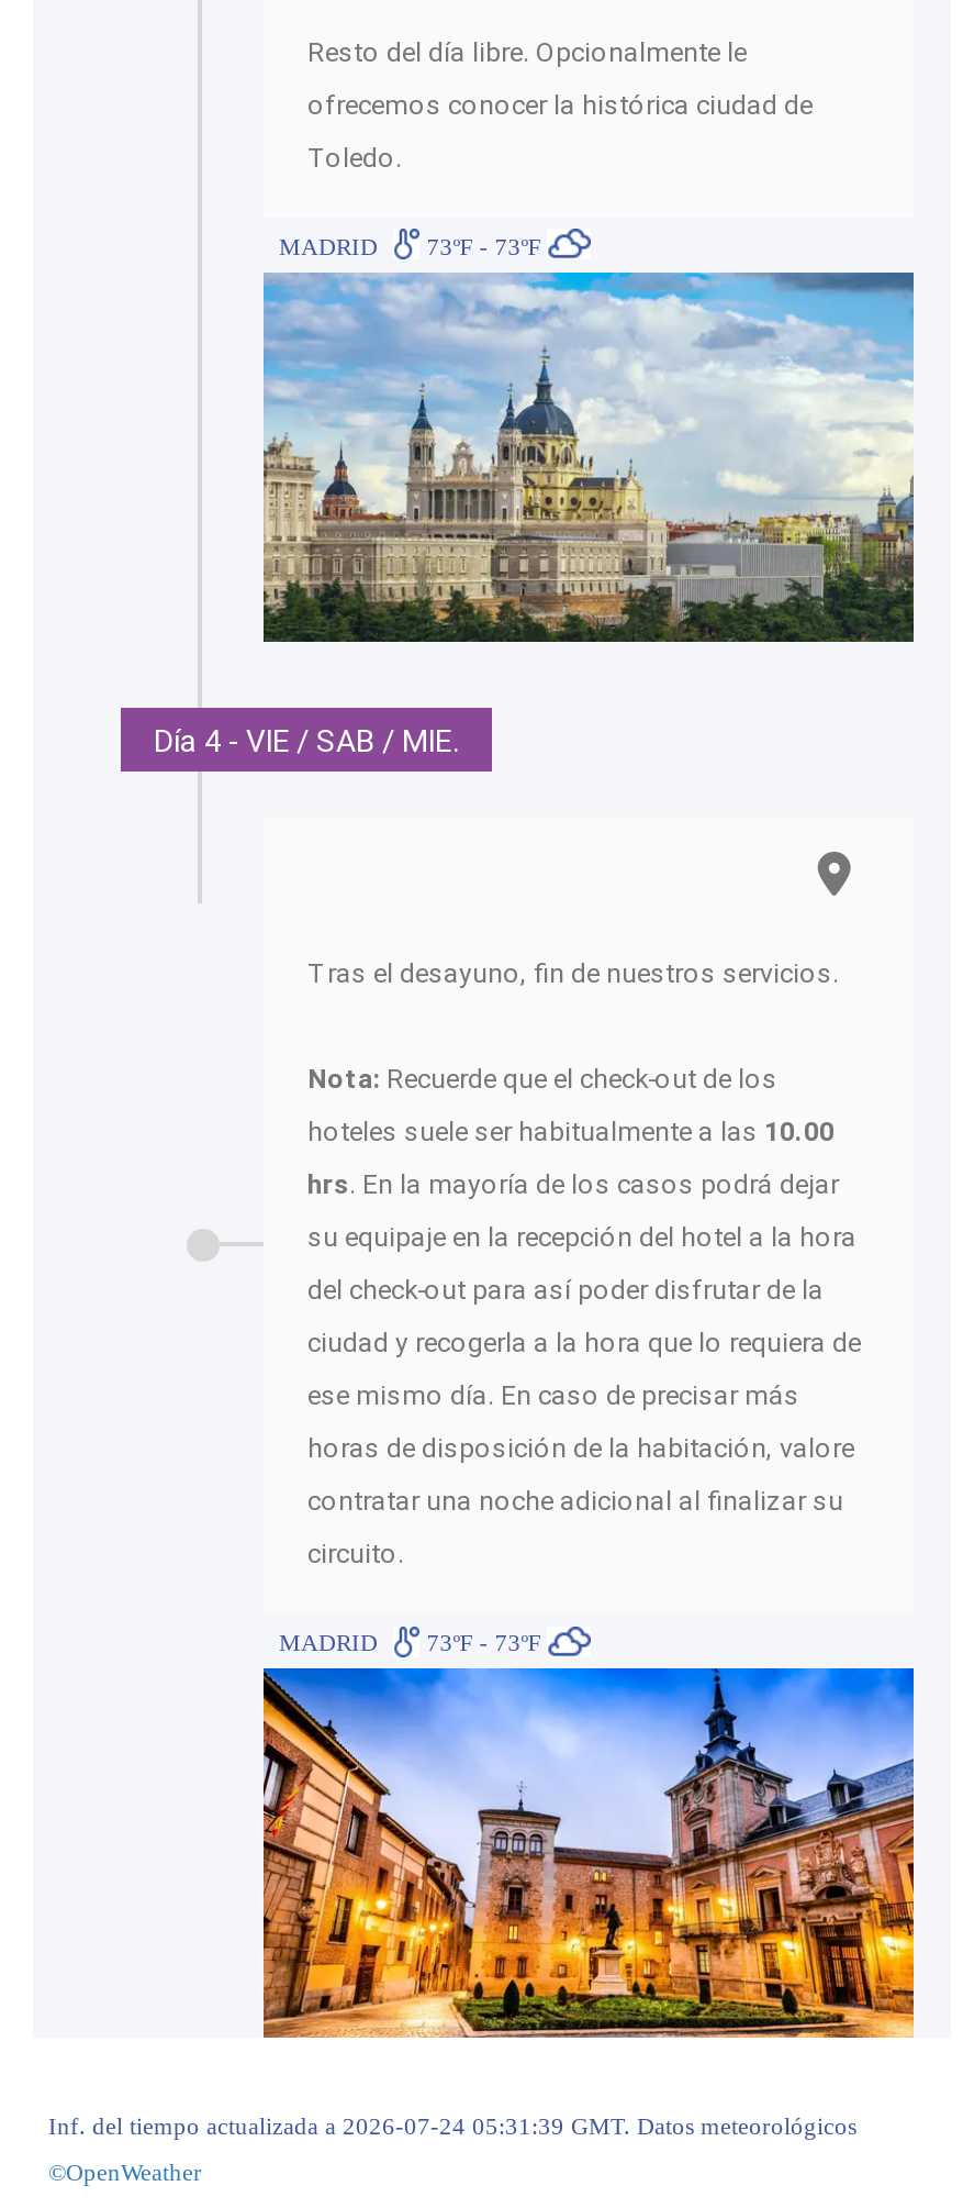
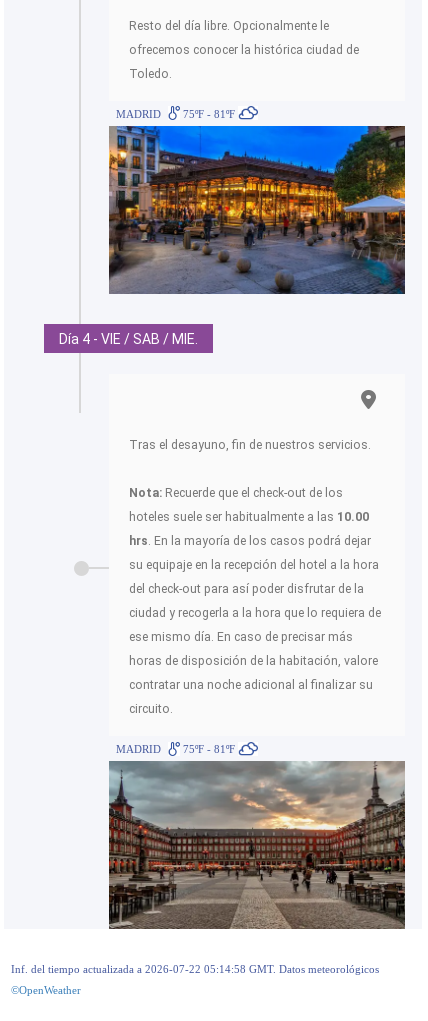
[279,232,547,258] MADRID 73ºF - 73ºF -> [116,107,238,119] MADRID 75ºF - 81ºF
[261,270,916,644] [image] -> [108,125,406,295] [image]
[279,1628,547,1654] MADRID 73ºF - 73ºF -> [116,743,238,755] MADRID 75ºF - 81ºF
[48,1666,916,2138] [image] | Inf. del tiempo actualizada a 2026-07-24 05:31:39 GMT. Datos meteorológicos -> [11,760,406,975] [image] | Inf. del tiempo actualizada a 2026-07-22 05:14:58 GMT. Datos meteorológicos

